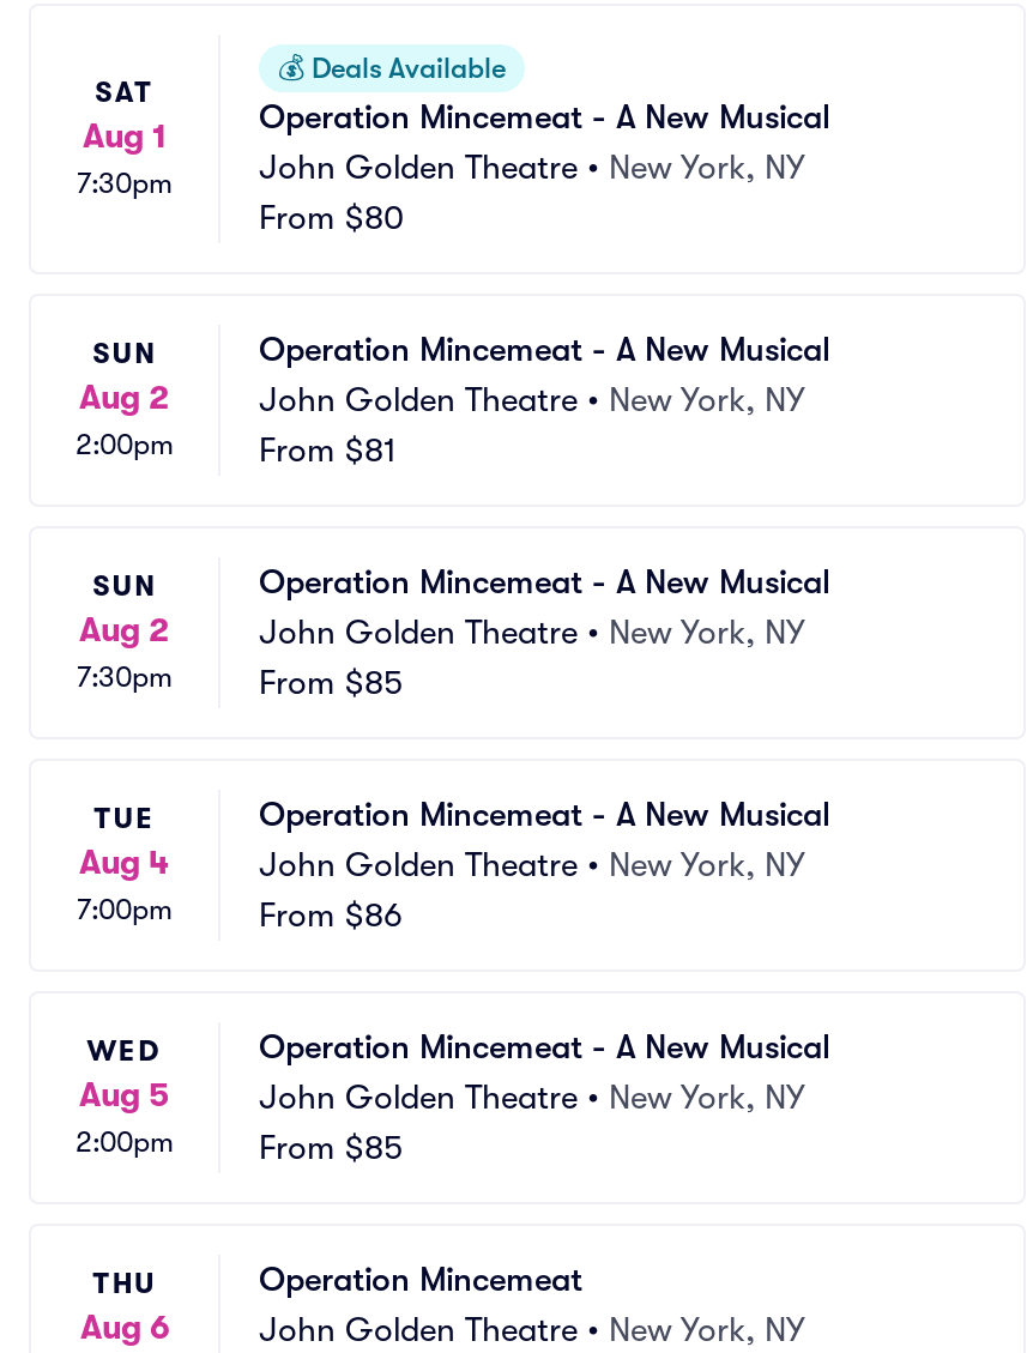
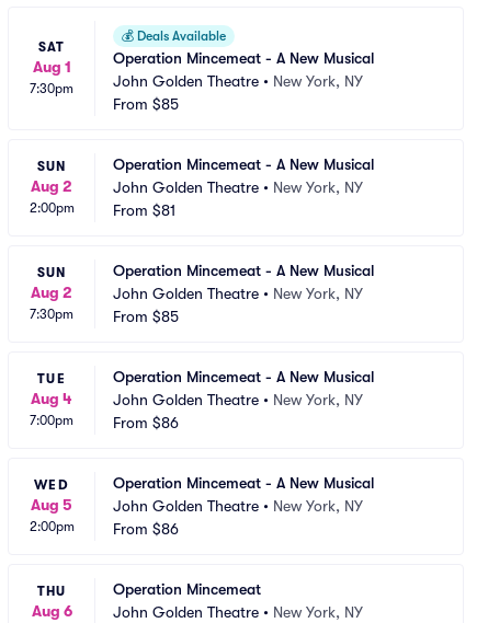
[259,198,405,236] From $80 -> [113,95,179,113] From $85
[259,1128,403,1166] From $85 -> [113,520,179,538] From $86

